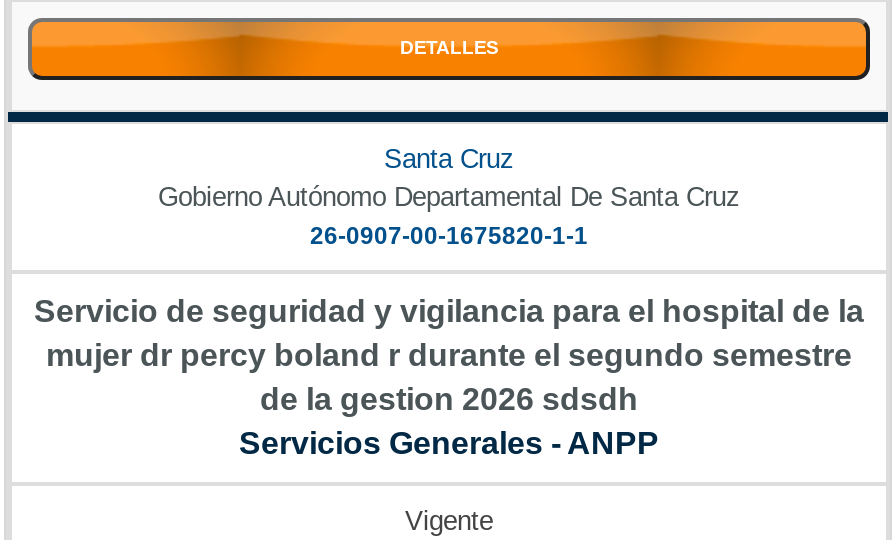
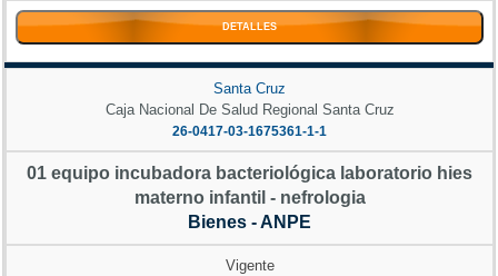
[158,182,740,250] Gobierno Autónomo Departamental De Santa Cruz | 26-0907-00-1675820-1-1 -> [105,101,394,139] Caja Nacional De Salud Regional Santa Cruz | 26-0417-03-1675361-1-1
[34,294,864,460] Servicio de seguridad y vigilancia para el hospital de la | mujer dr percy boland r durante el segundo semestre | de la gestion 2026 sdsdh | Servicios Generales - ANPP -> [27,164,472,231] 01 equipo incubadora bacteriológica laboratorio hies | materno infantil - nefrologia | Bienes - ANPE

